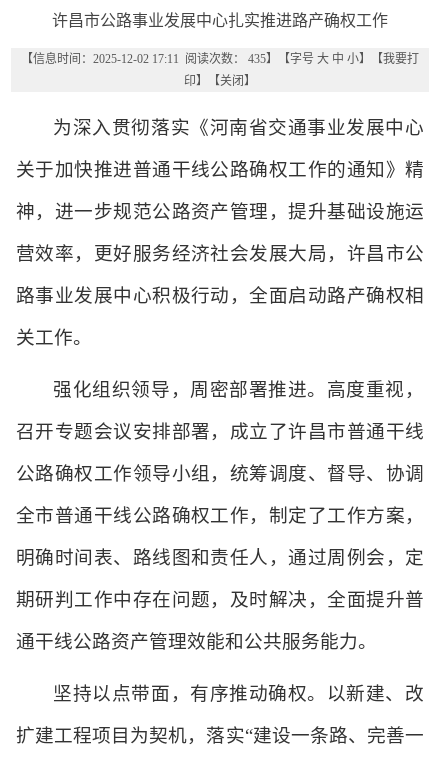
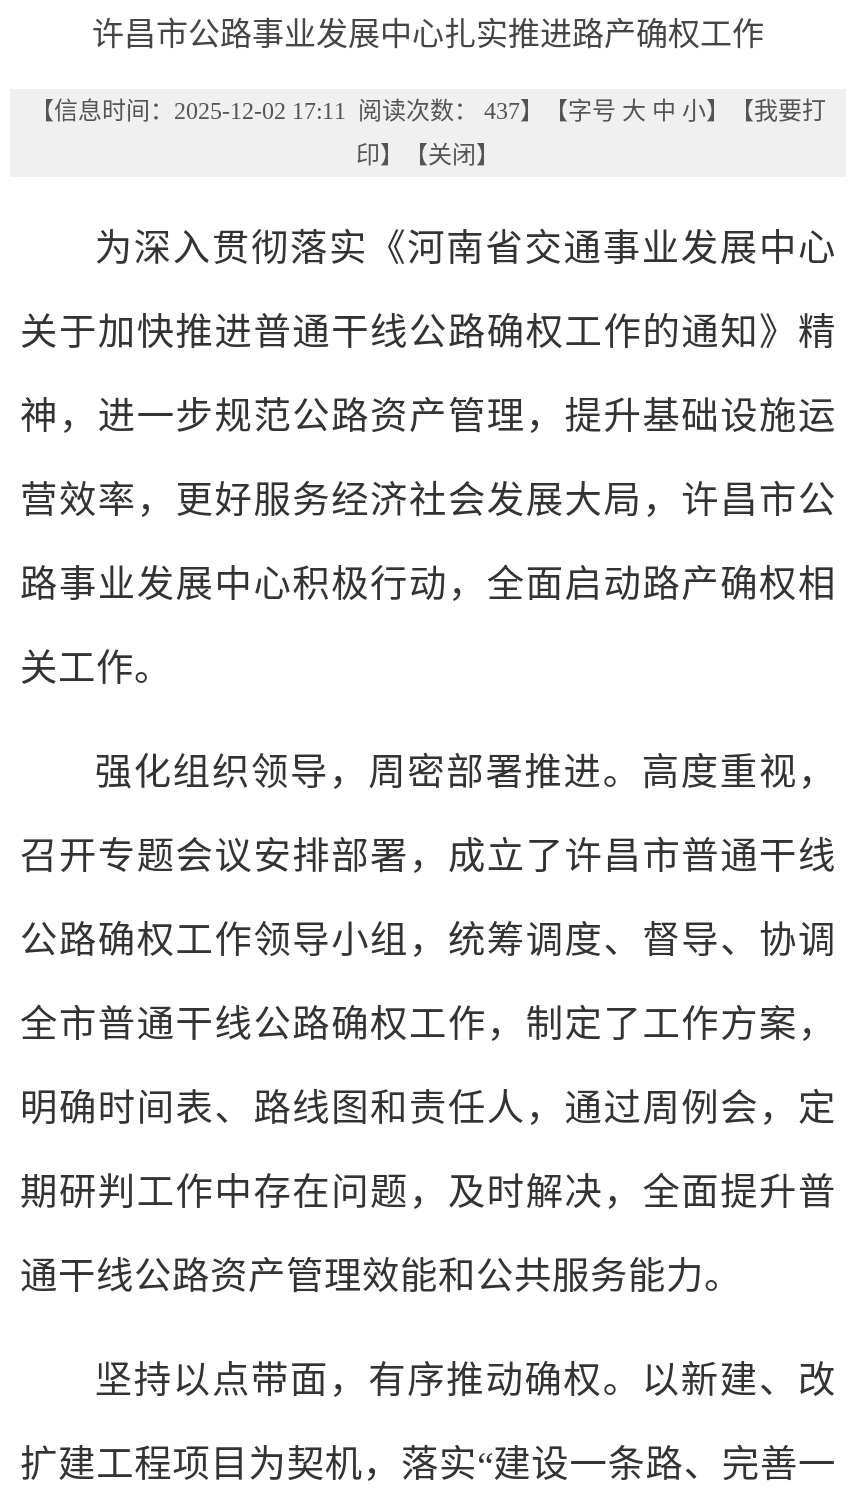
[21,52,419,66] 【信息时间：2025-12-02 17:11 阅读次数：435】【字号大中 小】【我要打 -> [30,97,826,125] 【信息时间：2025-12-02 17:11 阅读次数：437】【字号大中 小】【我要打

